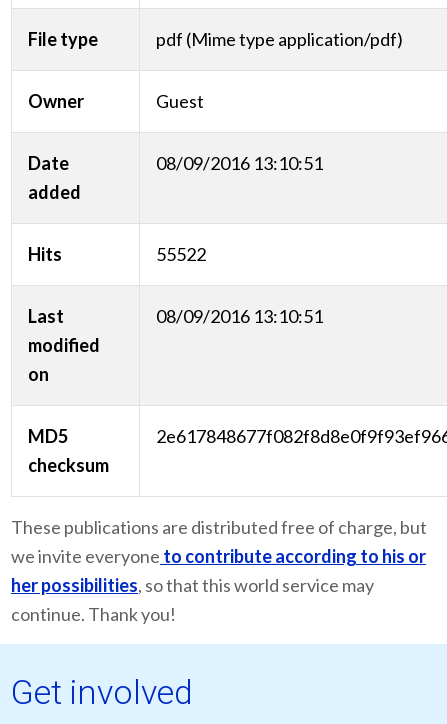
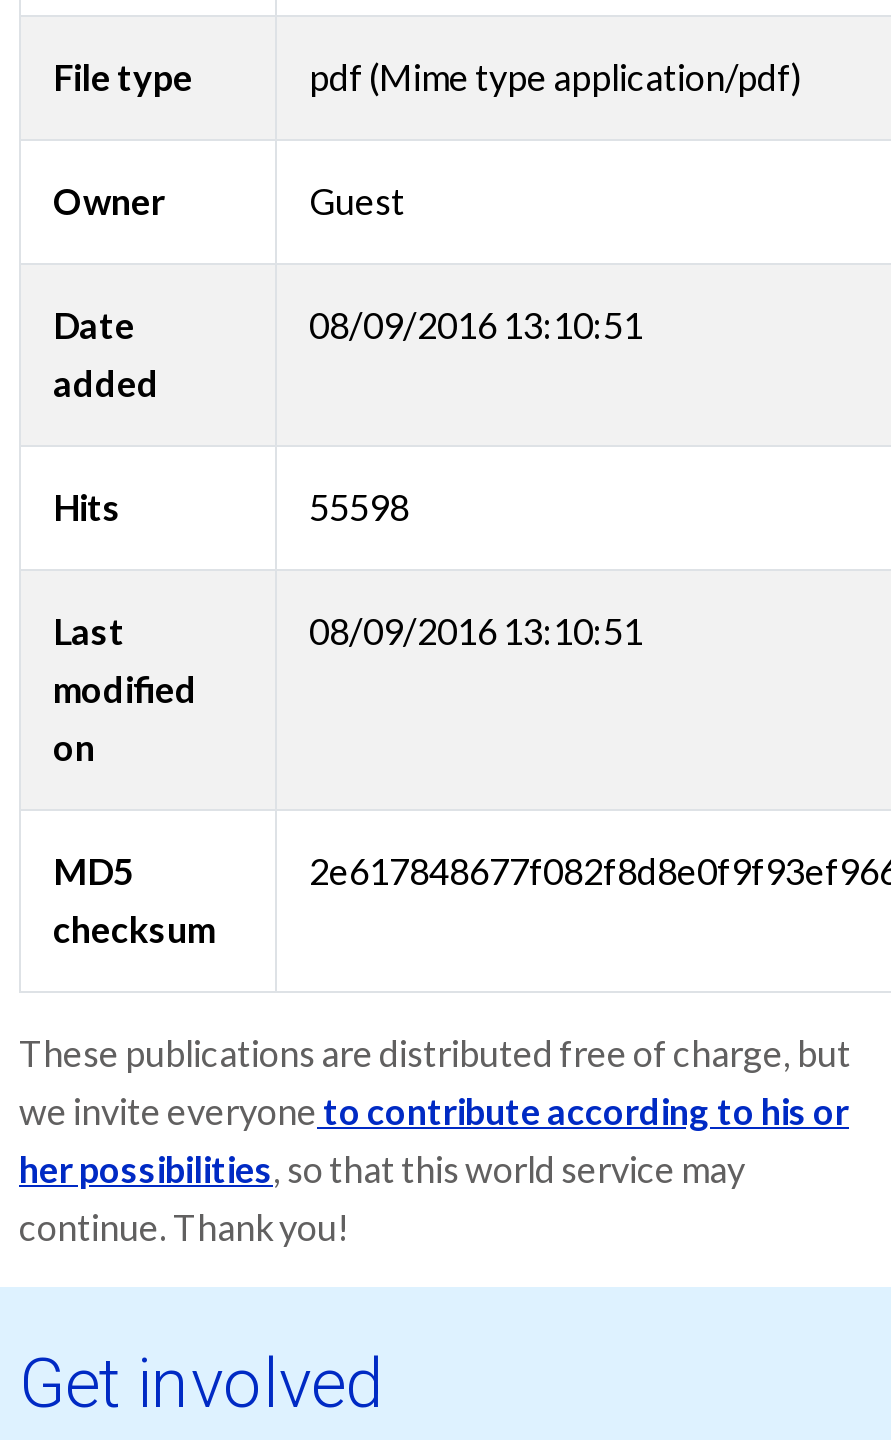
[156,243,206,265] 55522 -> [309,486,409,530] 55598

